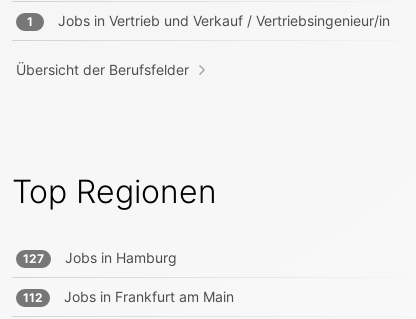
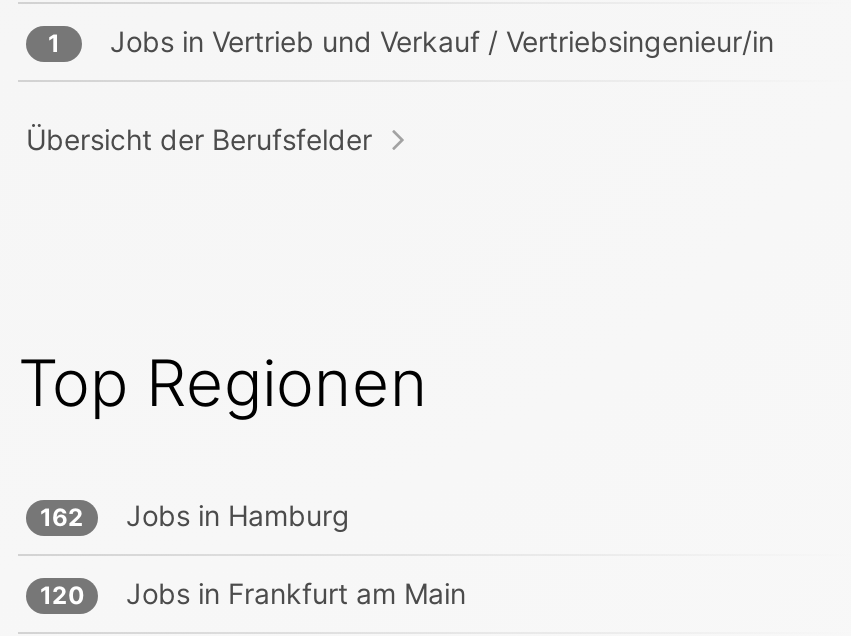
[23,249,177,266] 127 Jobs in Hamburg -> [40,498,350,532] 162 Jobs in Hamburg
[23,288,234,305] 112 Jobs in Frankfurt am Main -> [40,576,466,610] 120 Jobs in Frankfurt am Main

